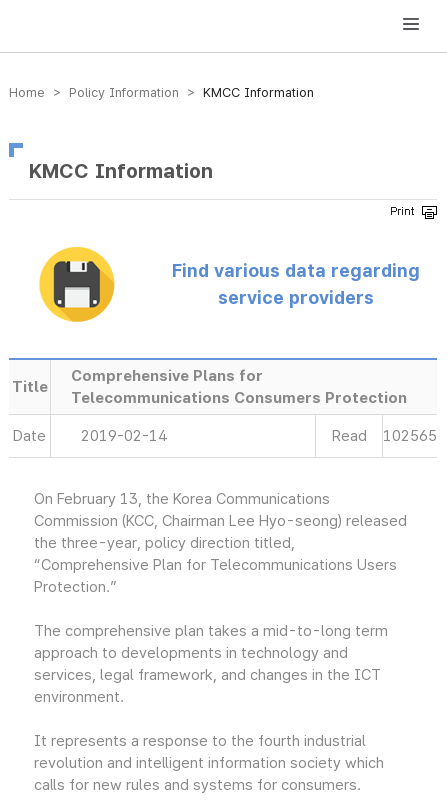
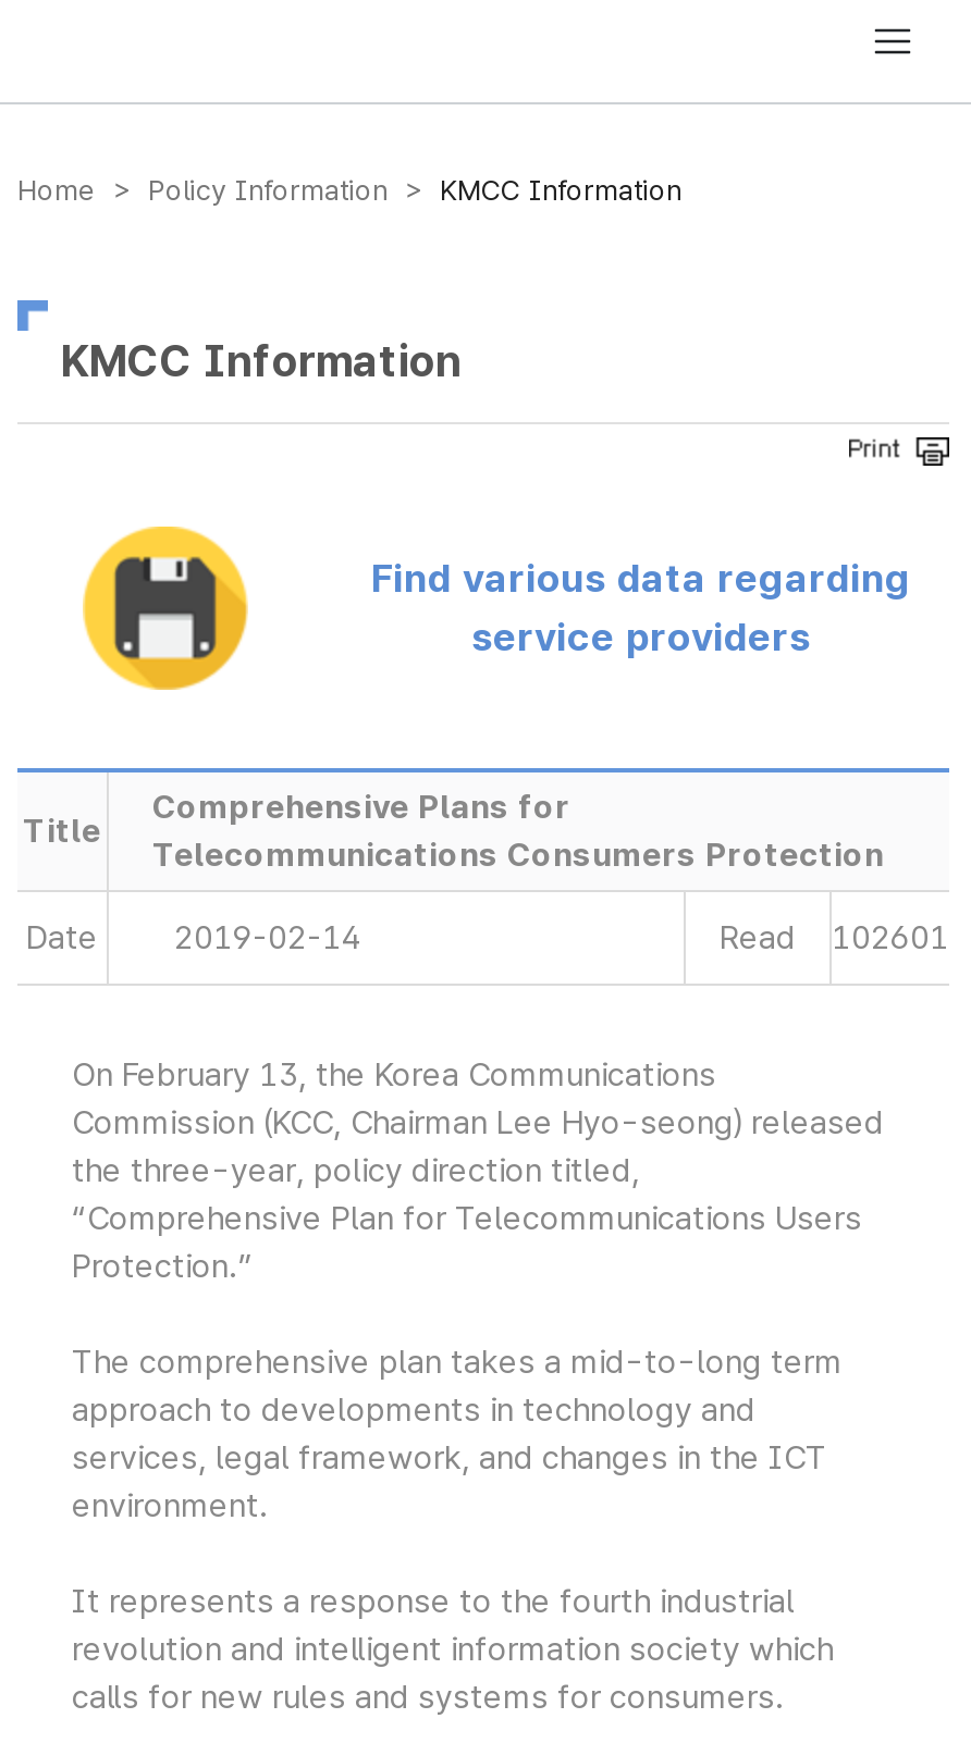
[331,427,437,445] Read 102565 -> [720,918,949,957] Read 102601

